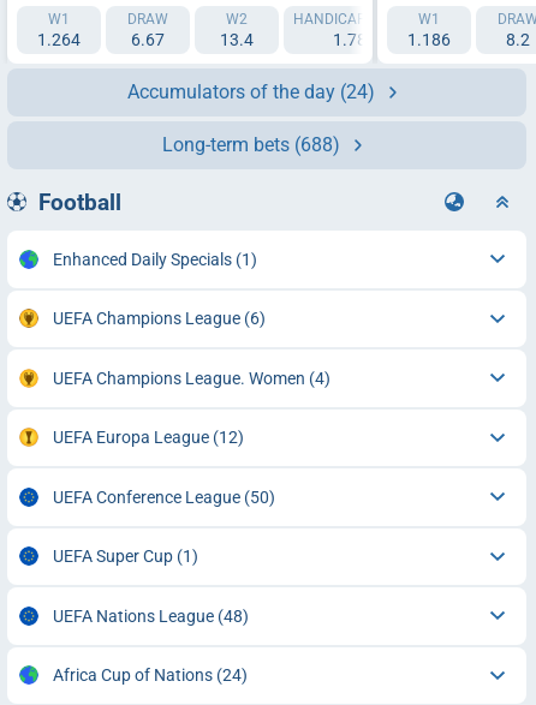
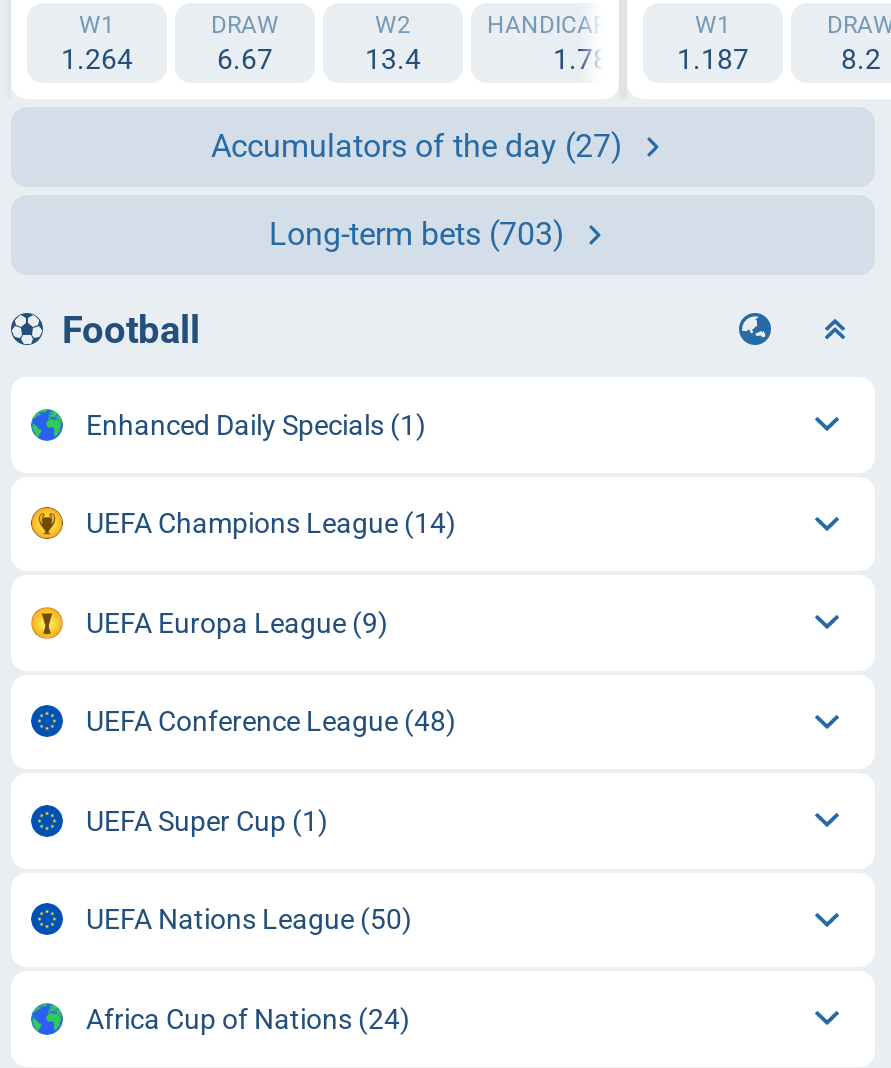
[407,29,451,49] 1.186 -> [677,42,749,74] 1.187
[127,80,375,103] Accumulators of the day (24) -> [211,126,623,164] Accumulators of the day (27)
[162,133,340,156] Long-term bets (688) -> [269,214,565,252] Long-term bets (703)
[52,309,330,507] UEFA Champions League (6) | UEFA Champions League. Women (4) | UEFA Europa League (12) | UEFA Conference League (50) -> [86,507,456,737] UEFA Champions League (14) | UEFA Europa League (9) | UEFA Conference League (48)
[52,606,248,625] UEFA Nations League (48) -> [86,903,412,935] UEFA Nations League (50)

